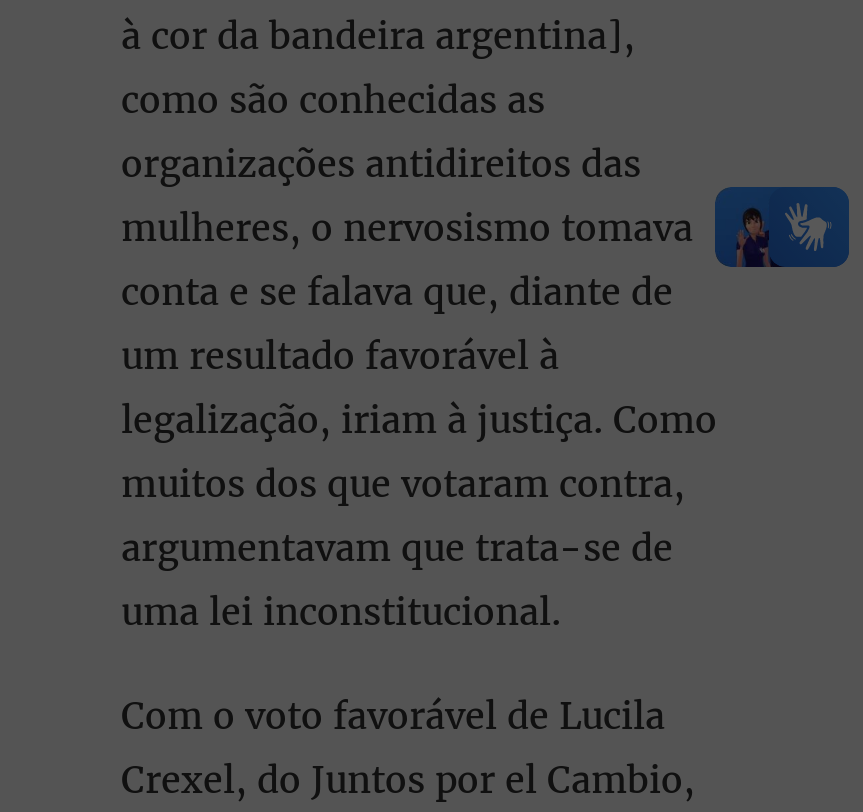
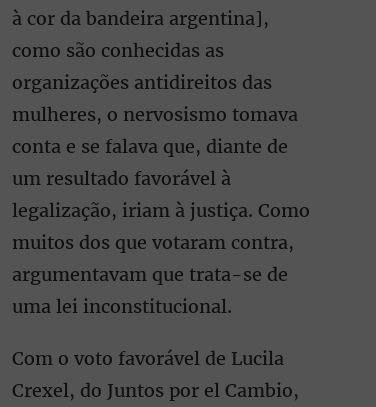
[713,185,851,269] [image] -> none

